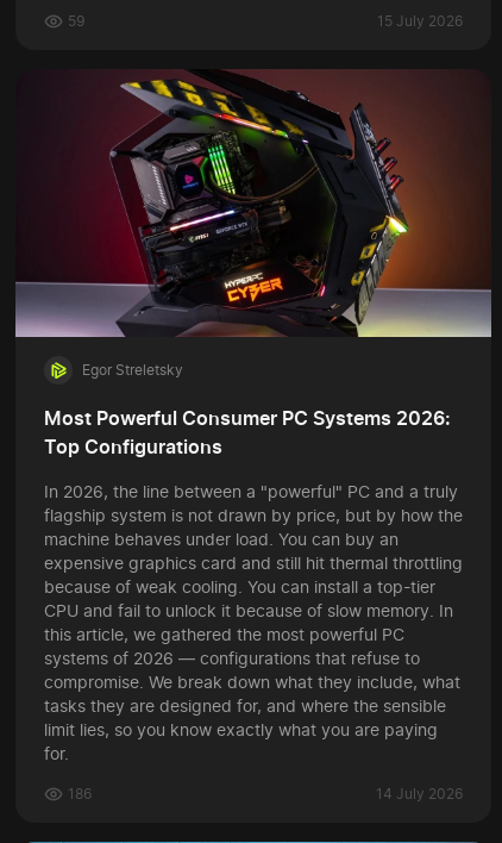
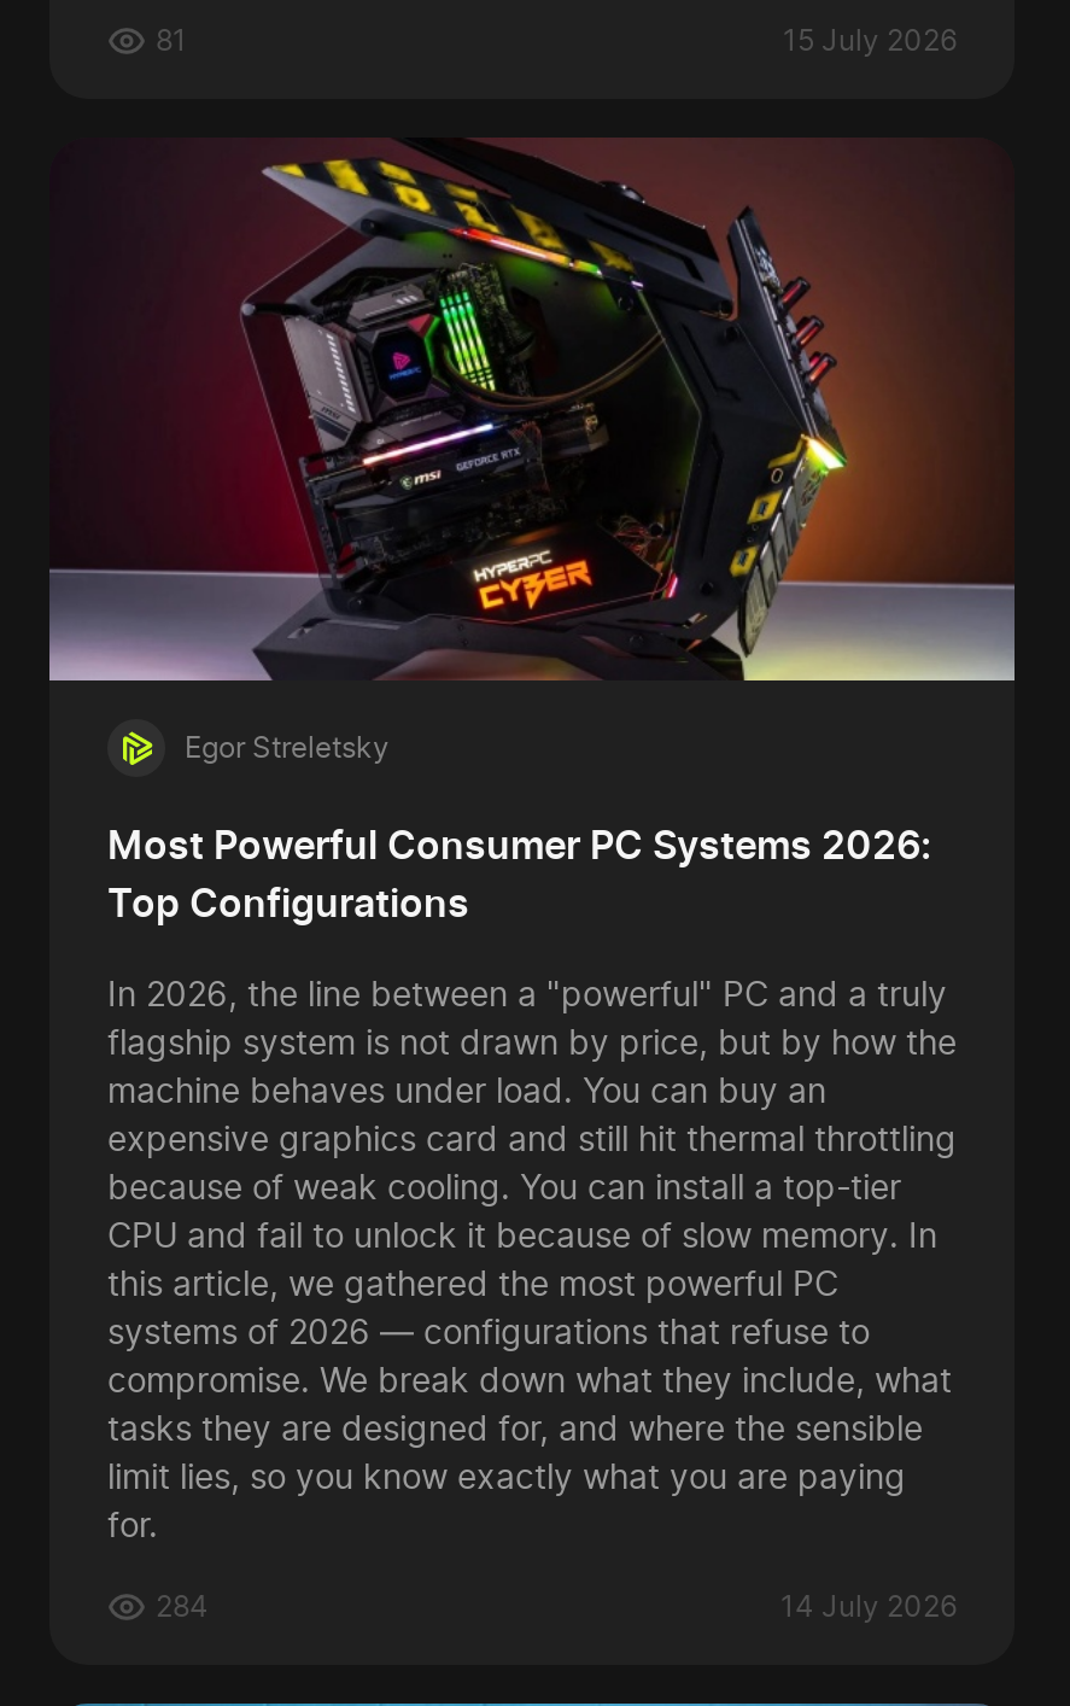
[68,12,84,30] 59 -> [156,22,187,58] 81
[68,785,92,803] 186 -> [156,1588,209,1624] 284

